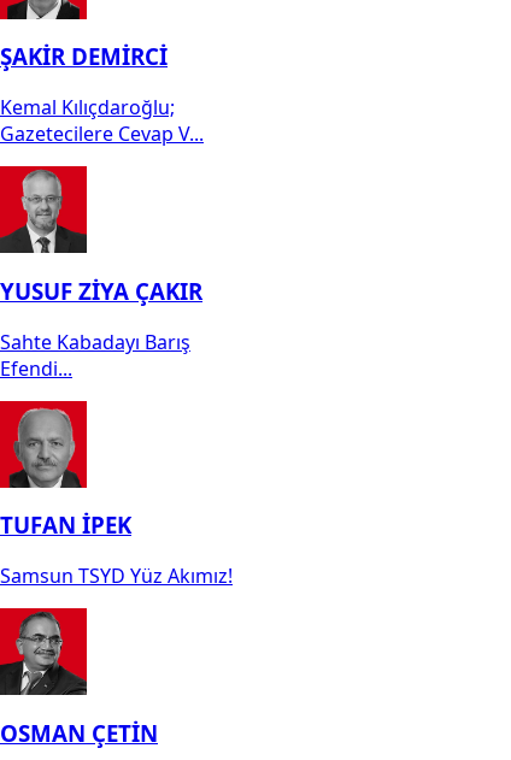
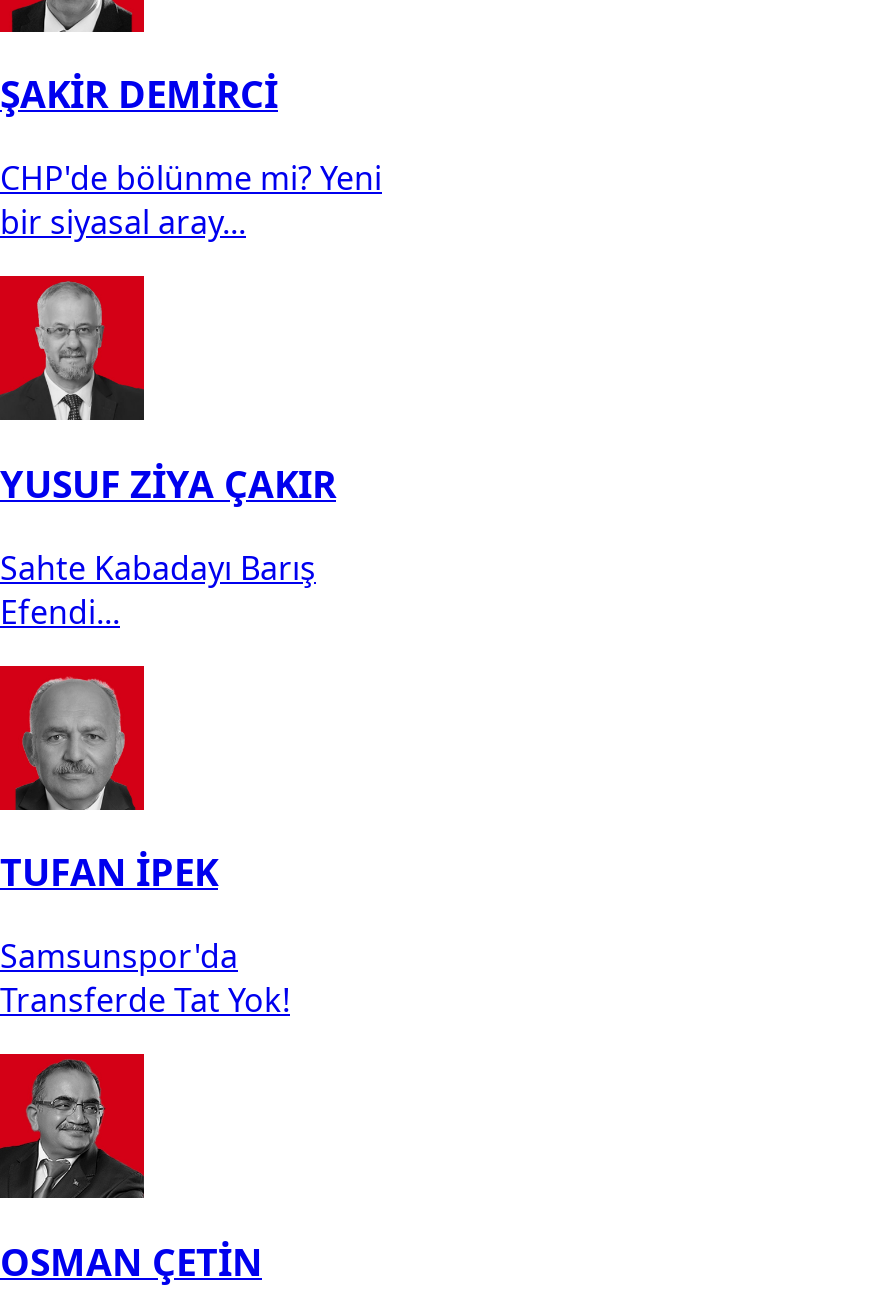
[0,94,204,147] Kemal Kılıçdaroğlu; | Gazetecilere Cevap V... -> [0,156,382,244] CHP'de bölünme mi? Yeni | bir siyasal aray...
[0,562,233,589] Samsun TSYD Yüz Akımız! -> [0,934,290,1022] Samsunspor'da | Transferde Tat Yok!

